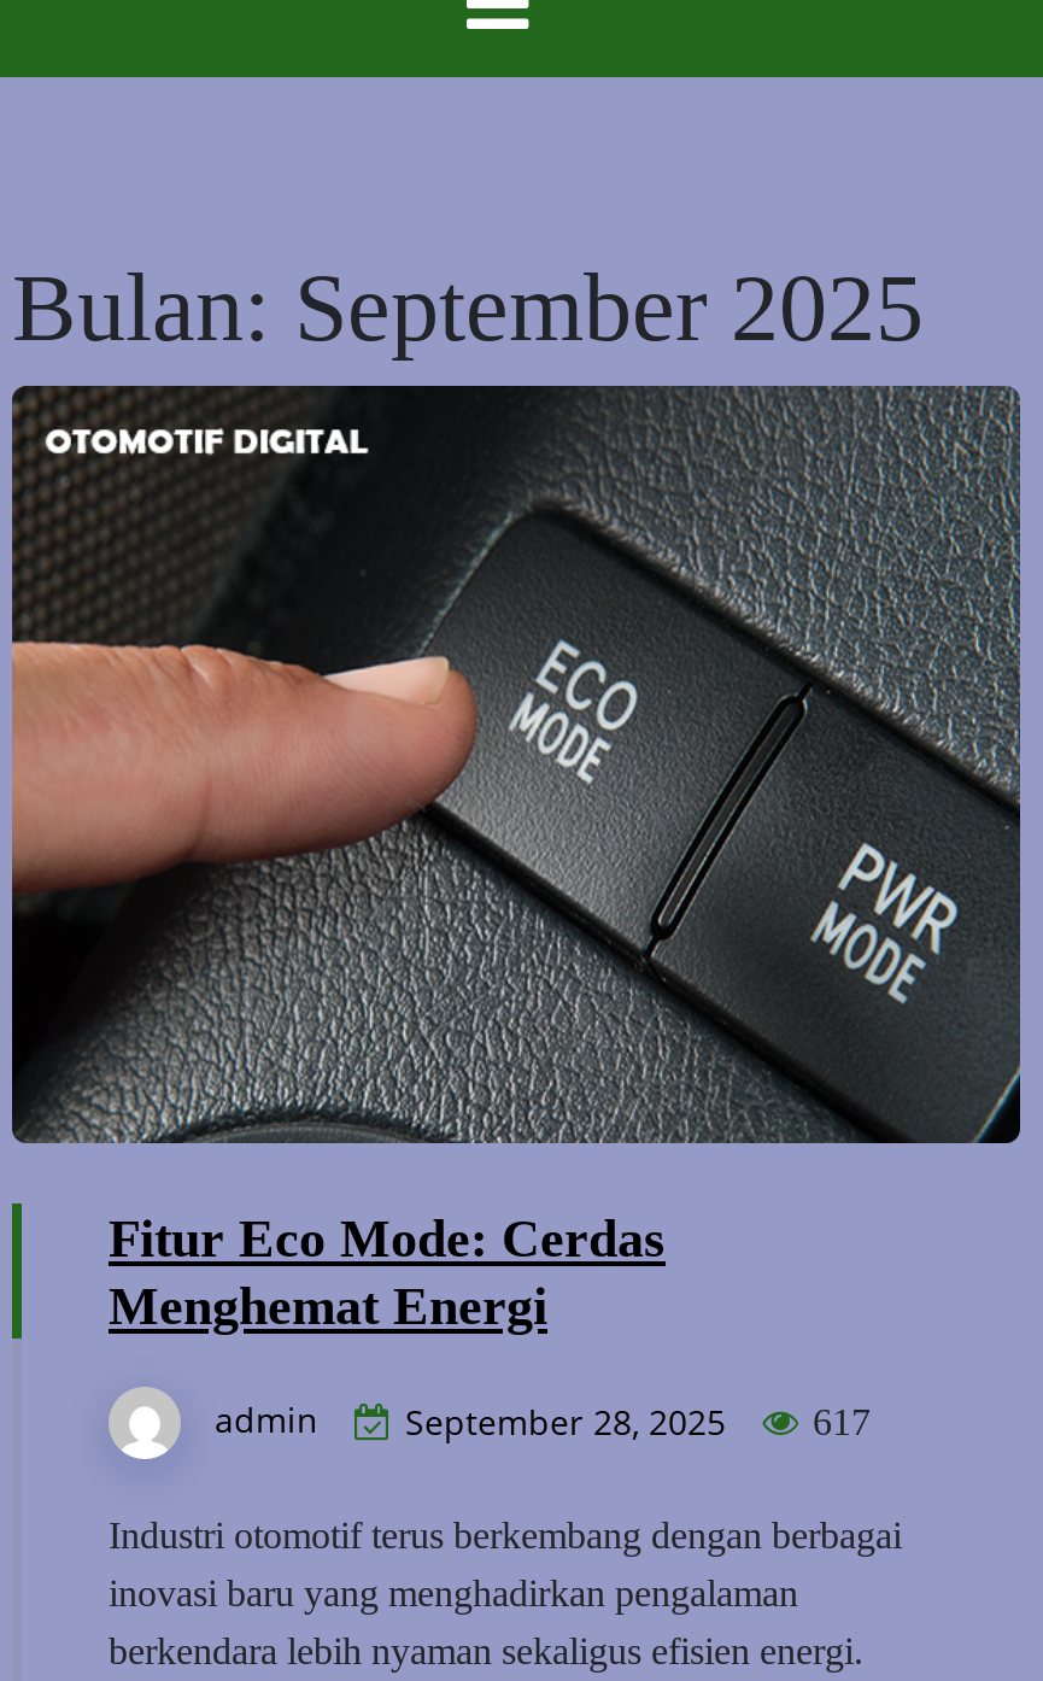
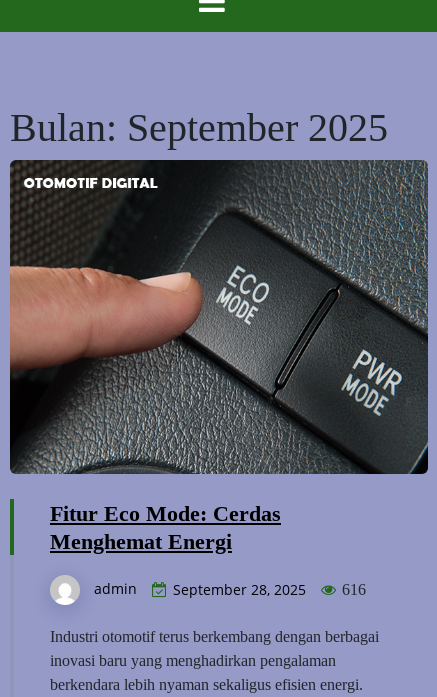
[215,1396,871,1445] admin September 28, 2025 617 -> [94,579,366,599] admin September 28, 2025 616

